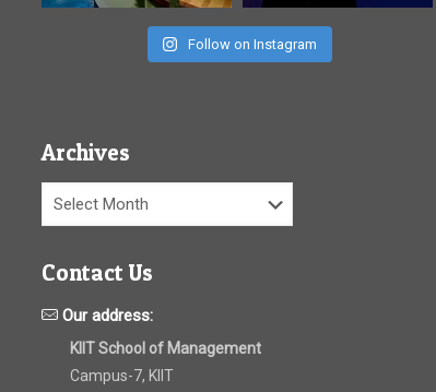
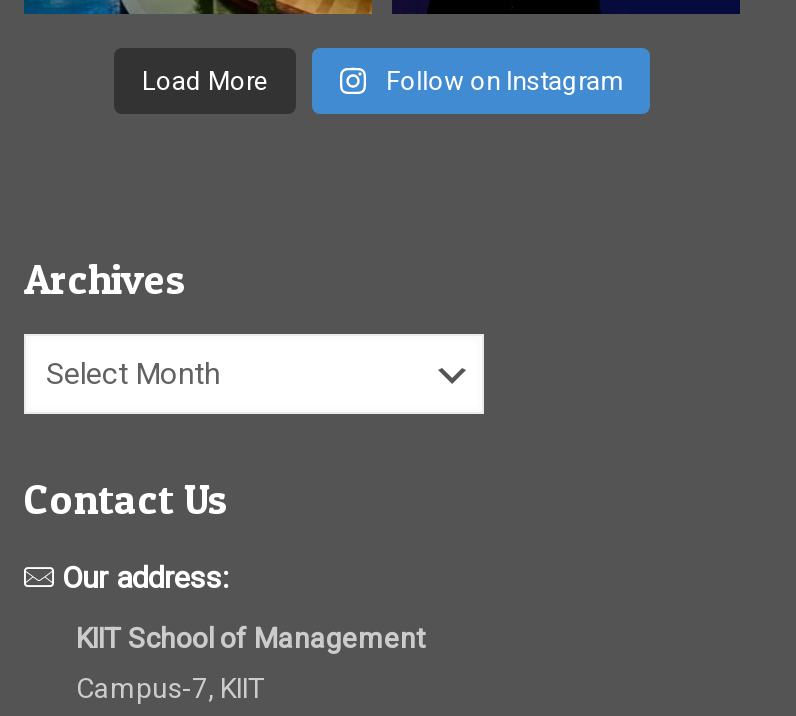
none -> [142,65,268,95] Load More

